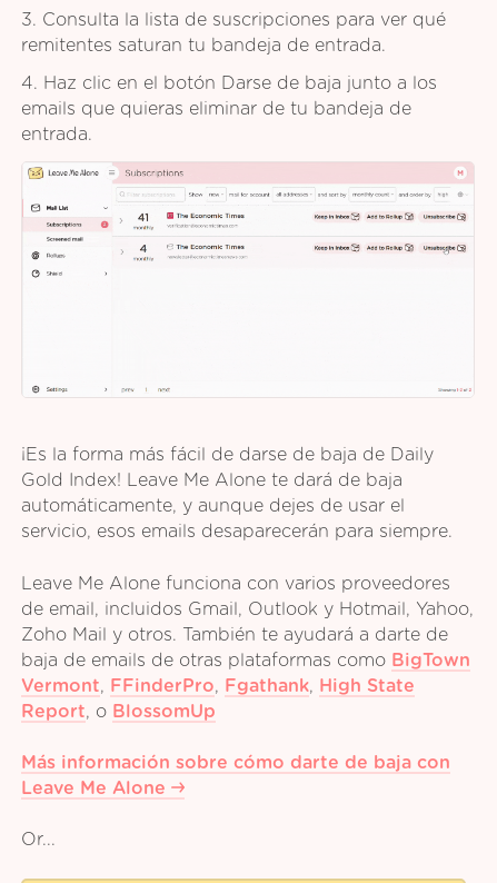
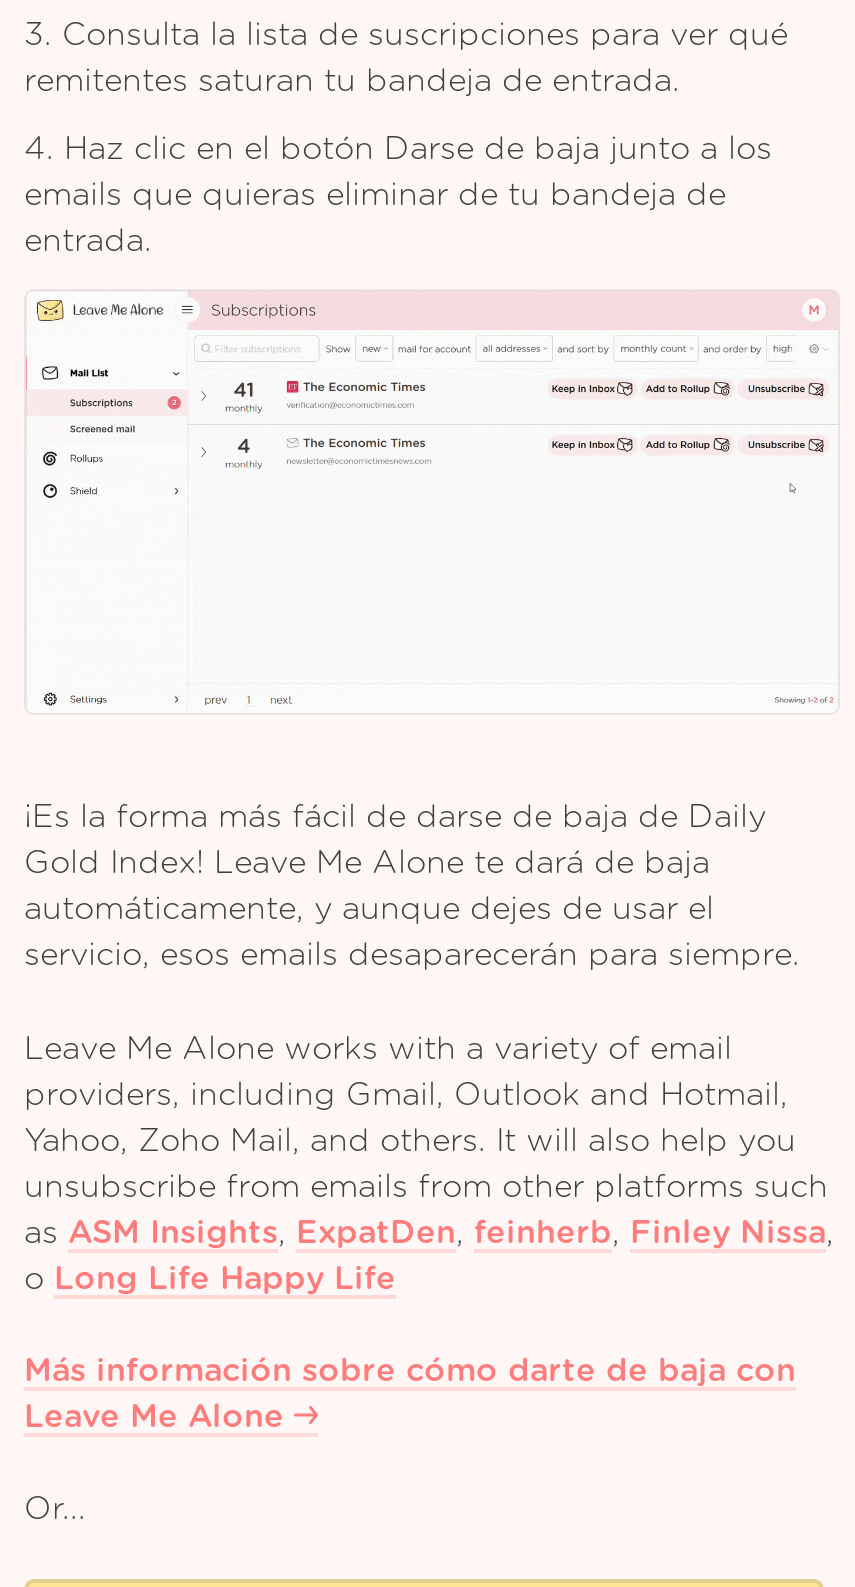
[21,575,474,720] Leave Me Alone funciona con varios proveedores | de email, incluidos Gmail, Outlook y Hotmail, Yahoo, | Zoho Mail y otros. También te ayudará a darte de | baja de emails de otras plataformas como BigTown | Vermont, FFinderPro, Fgathank, High State | Report, o BlossomUp -> [24,1032,834,1294] Leave Me Alone works with a variety of email | providers, including Gmail, Outlook and Hotmail, | Yahoo, Zoho Mail, and others. It will also help you | unsubscribe from emails from other platforms such | as ASM Insights, ExpatDen, feinherb, Finley Nissa, | o Long Life Happy Life

